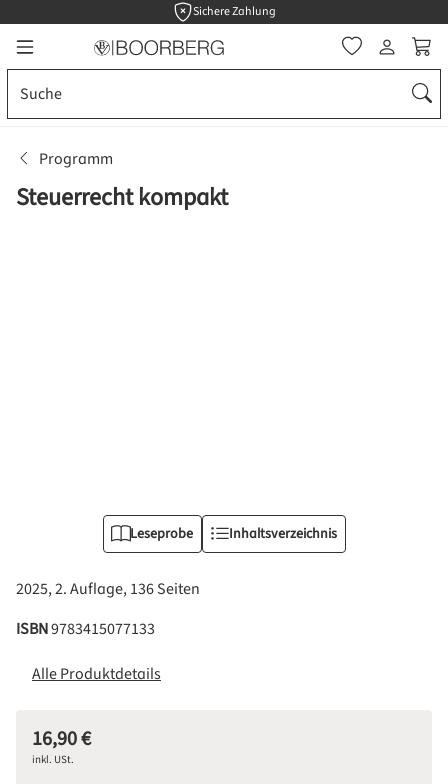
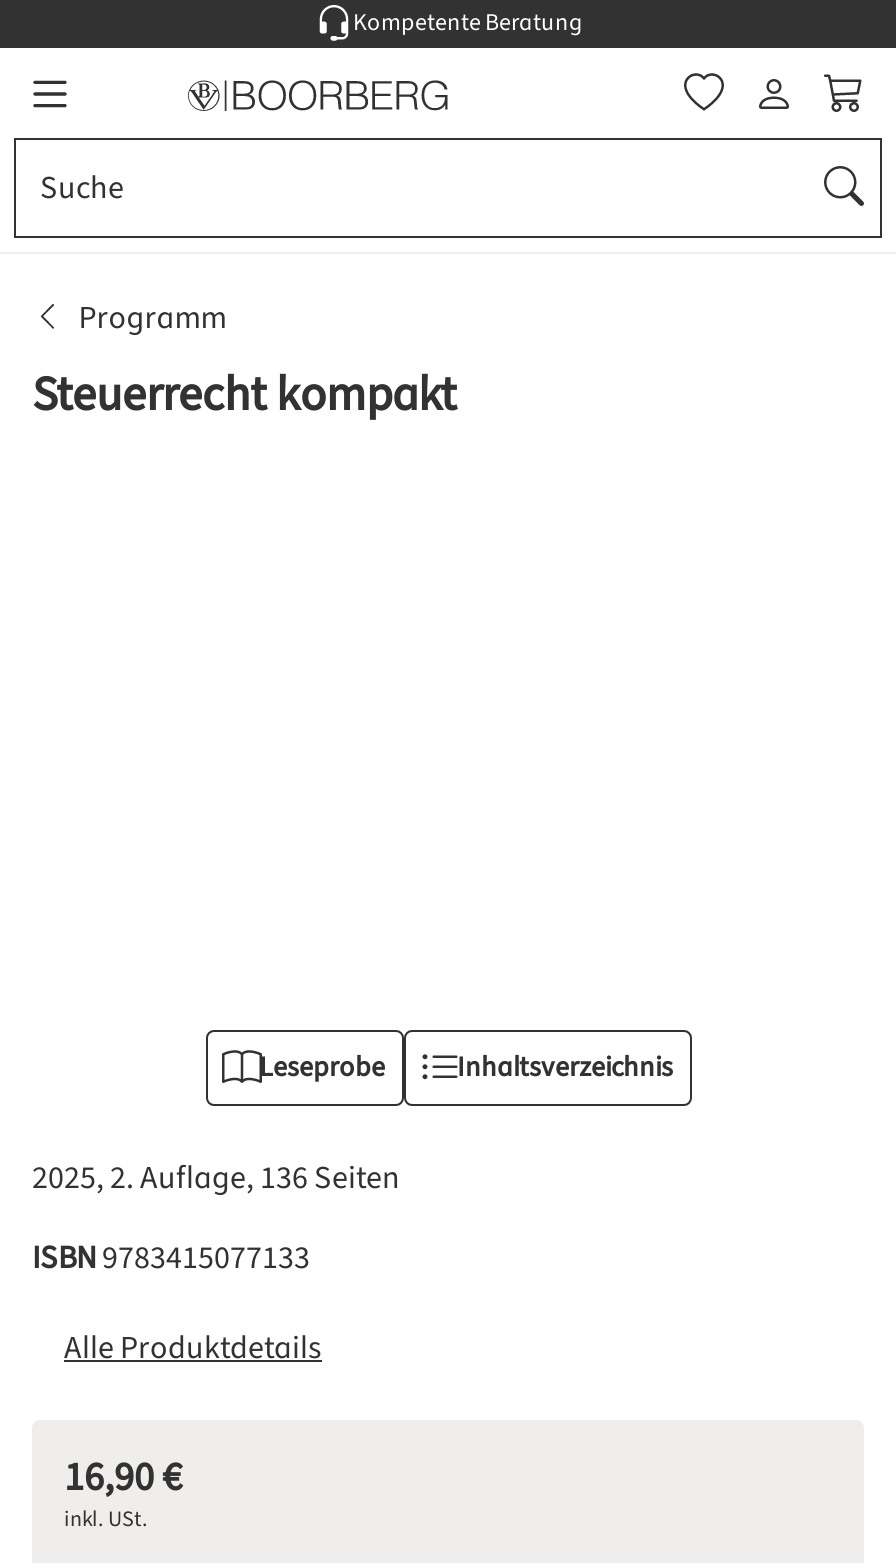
[192,3,275,20] Sichere Zahlung -> [353,6,583,40] Kompetente Beratung

